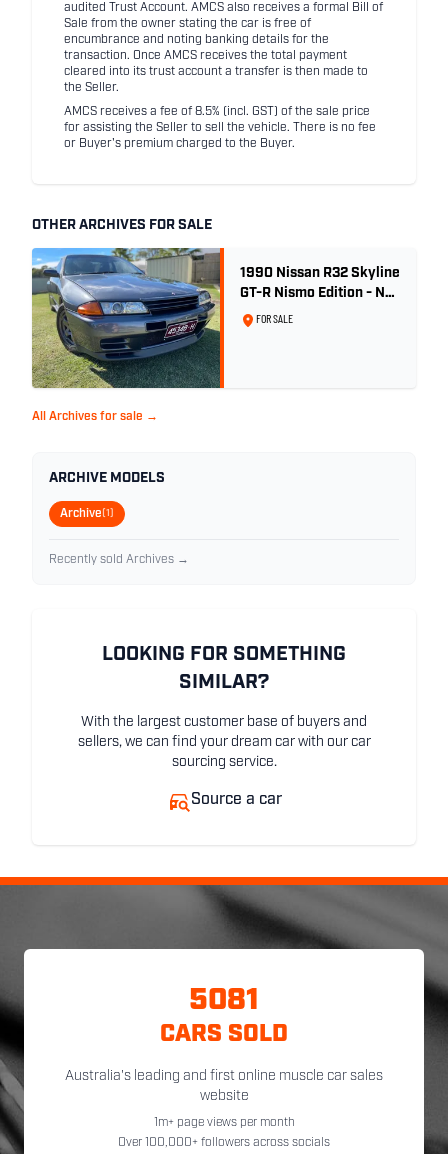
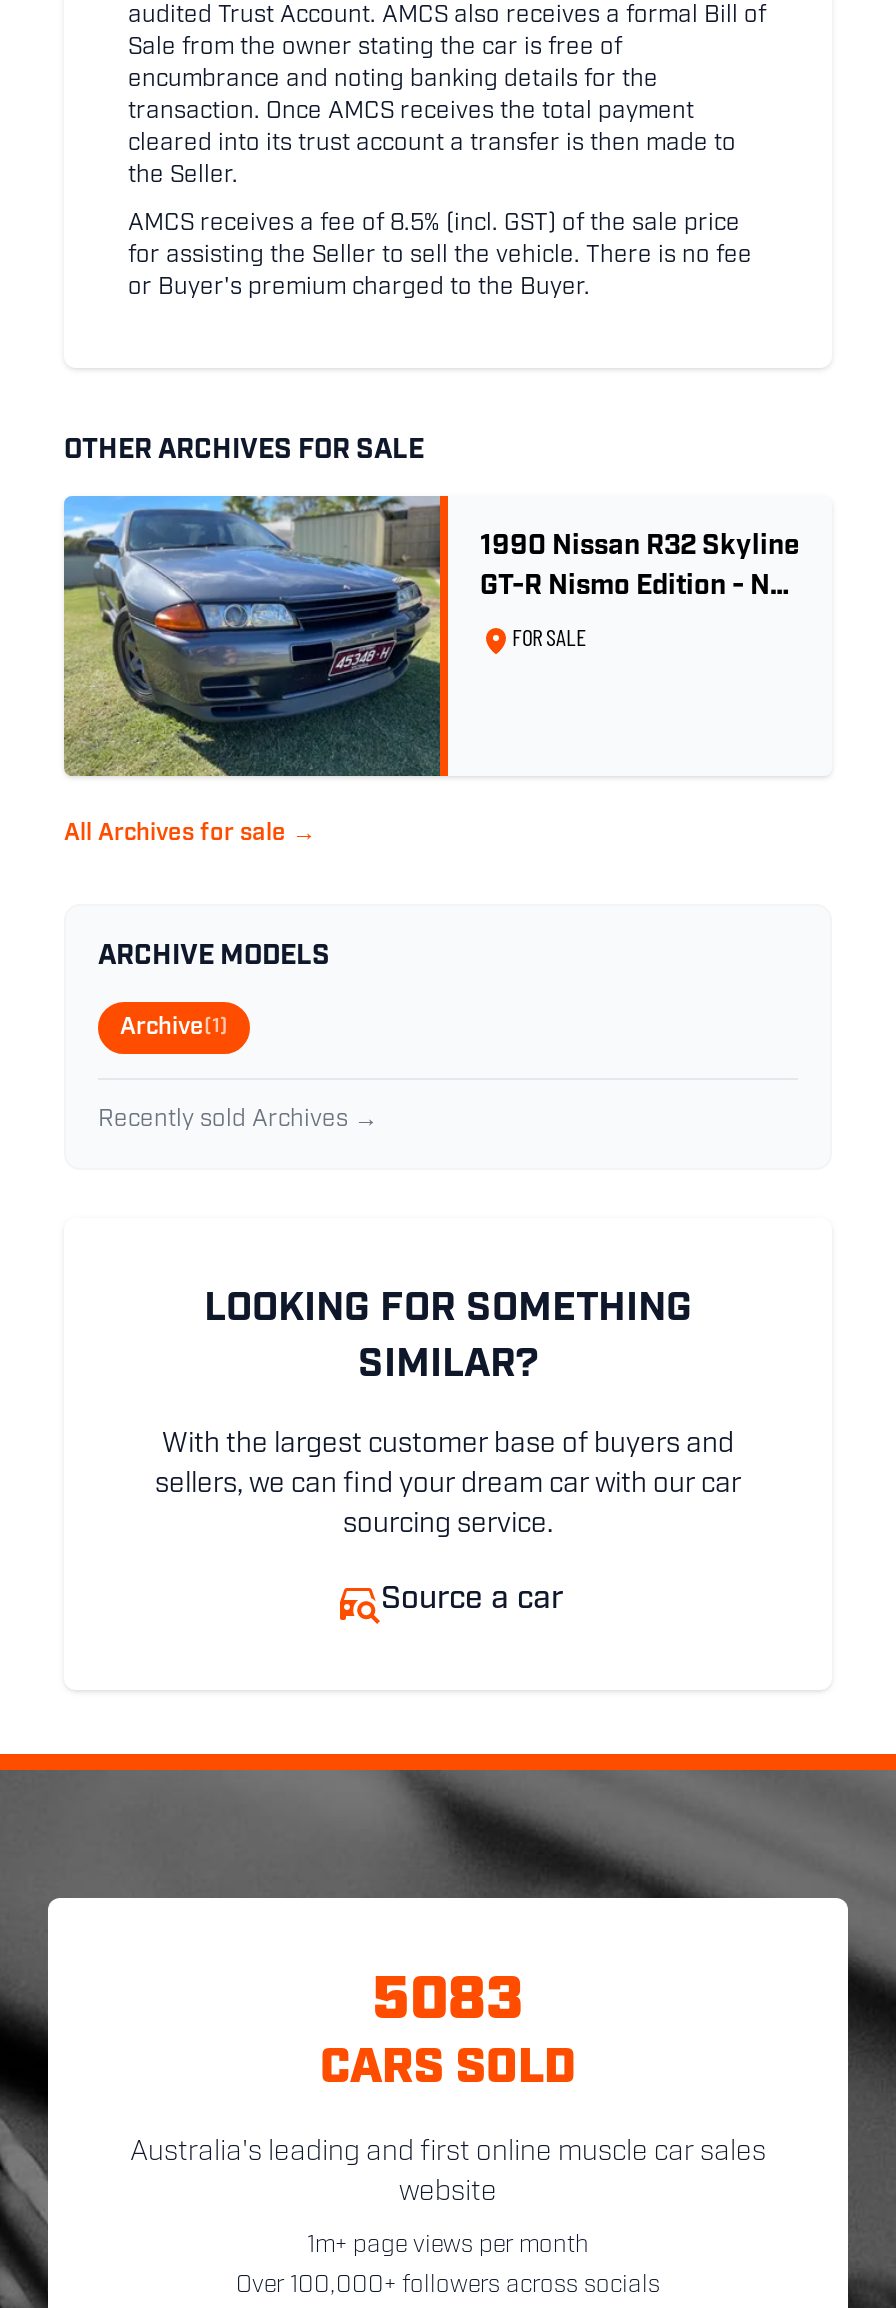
[189,986,259,1017] 5081 -> [372,1973,524,2035] 5083

